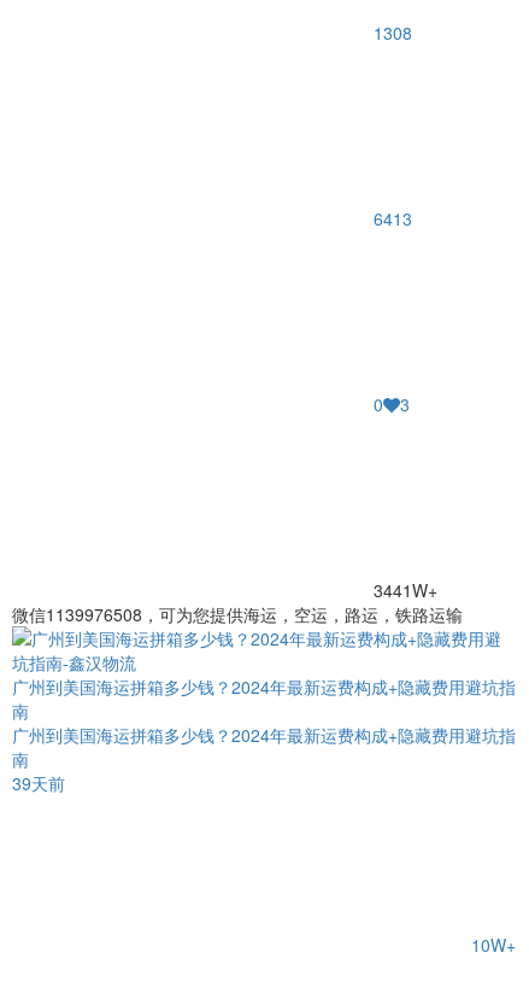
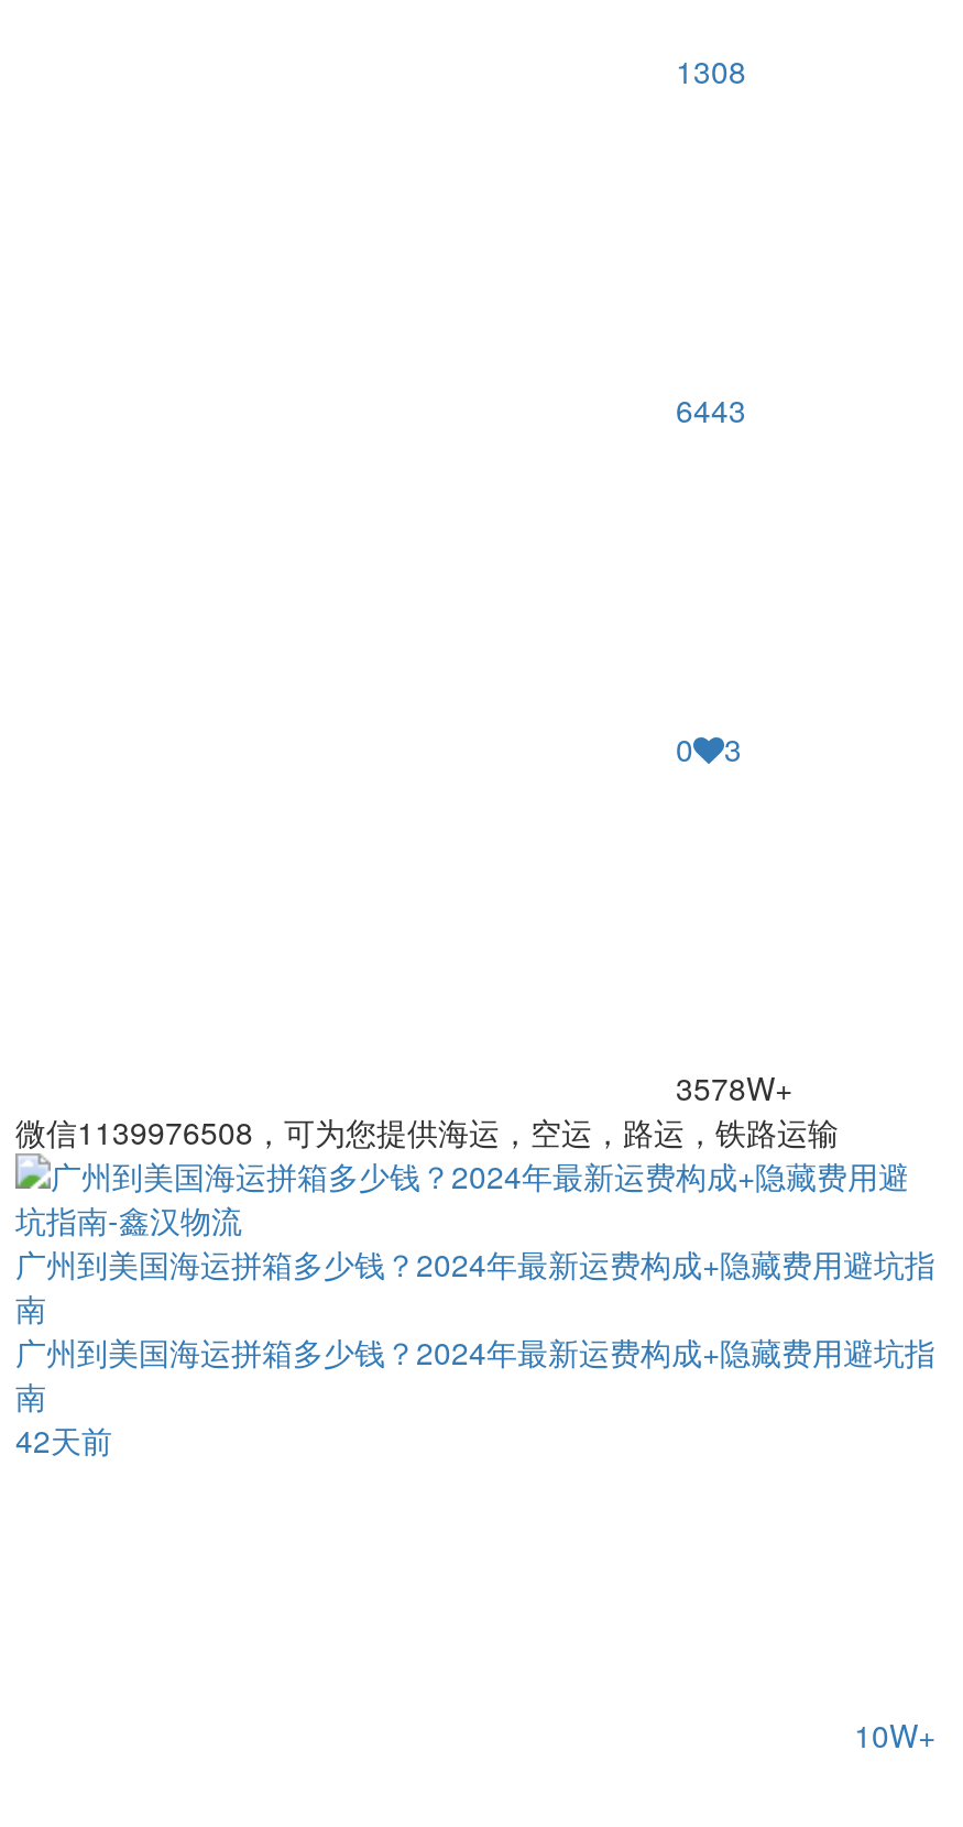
[374,206,412,230] 6413 -> [676,387,746,431] 6443
[374,578,437,602] 3441W+ -> [676,1065,792,1109] 3578W+
[12,771,65,795] 39天前 -> [15,1417,112,1461] 42天前

